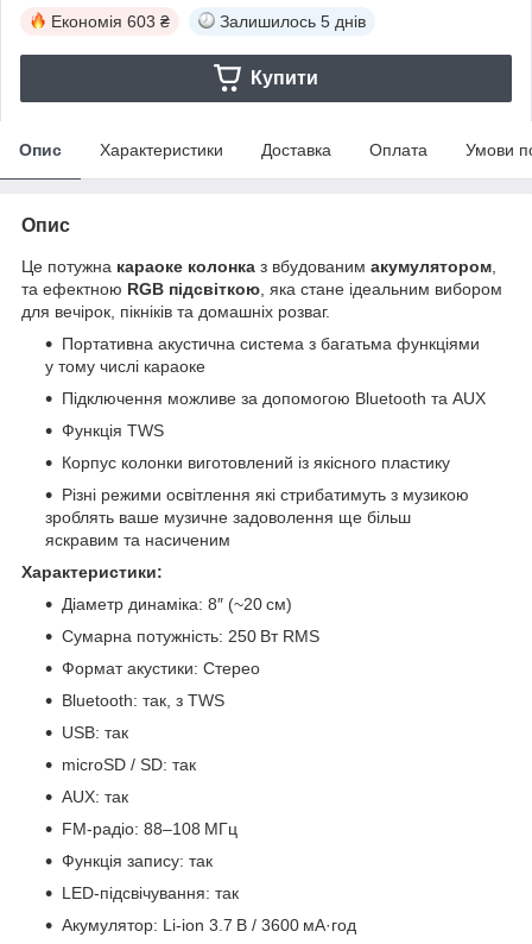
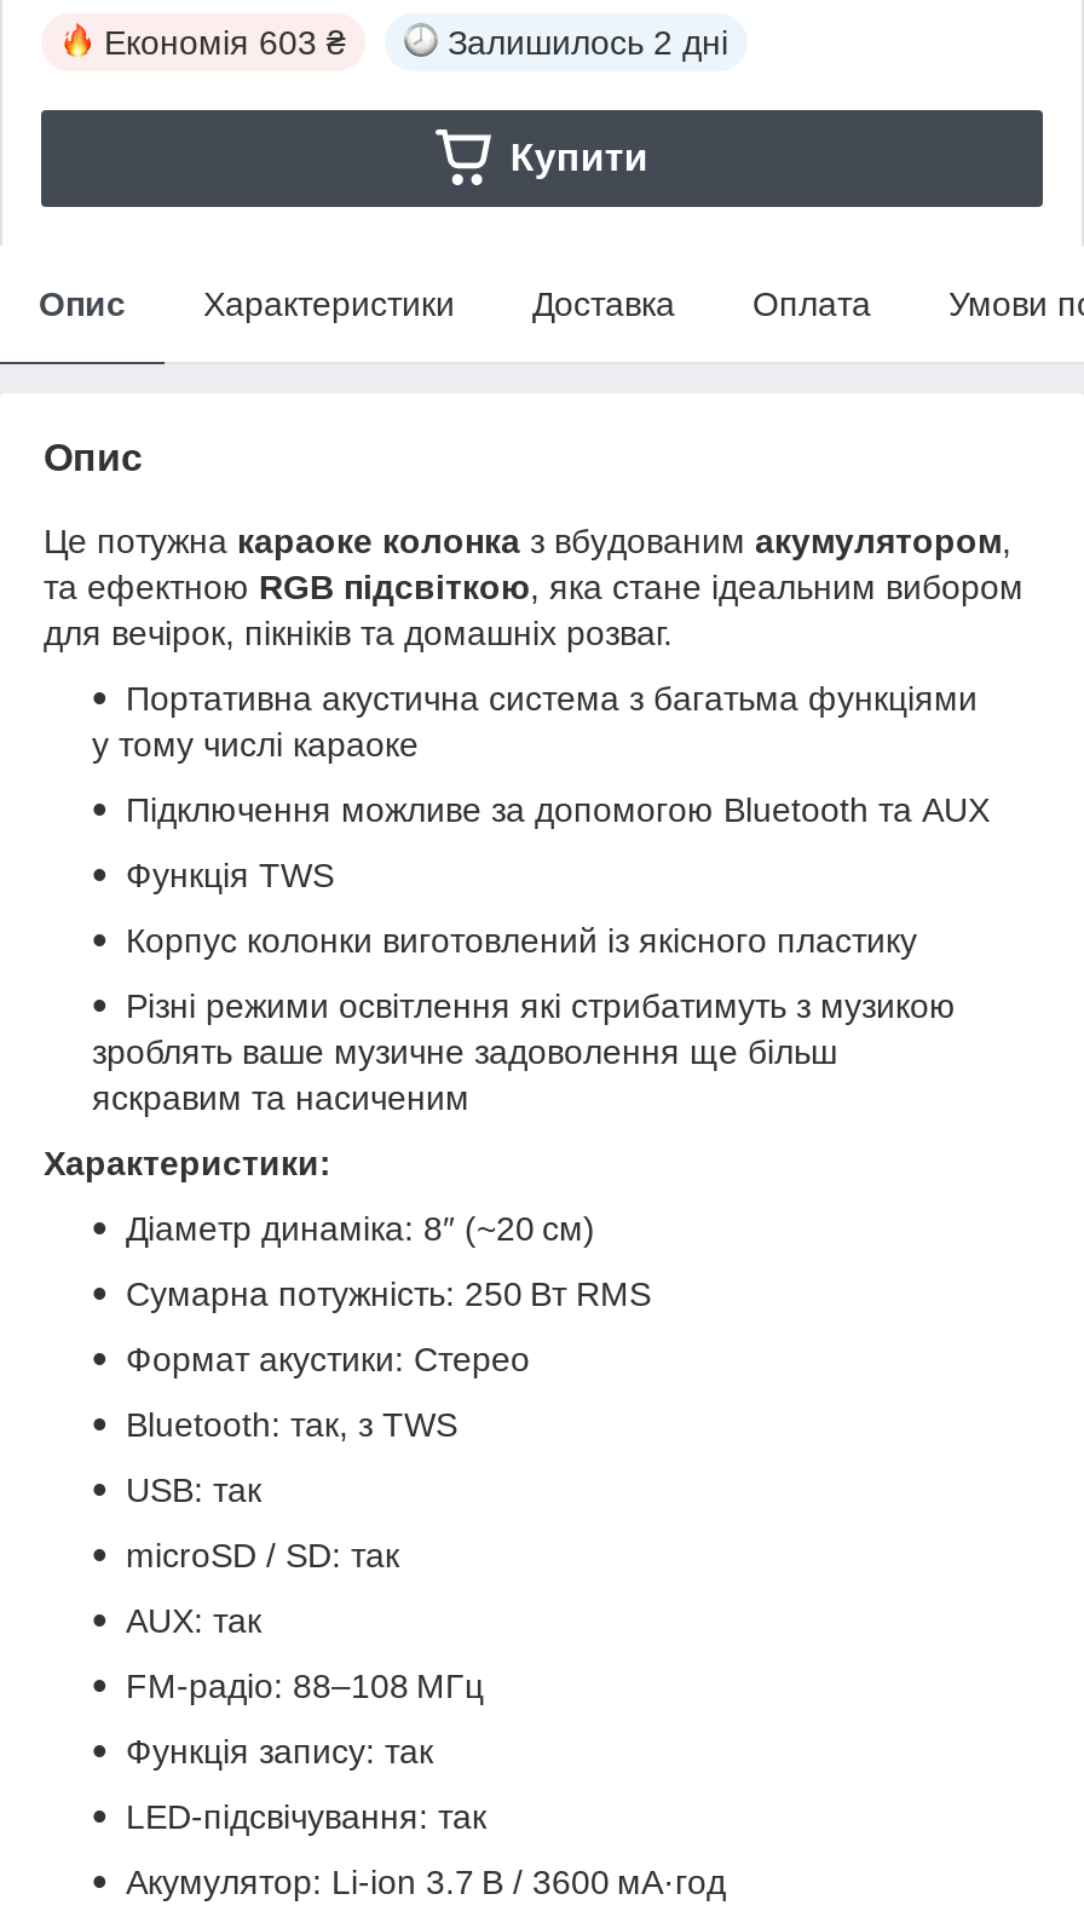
[220,12,366,31] Залишилось 5 днів -> [448,23,728,61] Залишилось 2 дні

